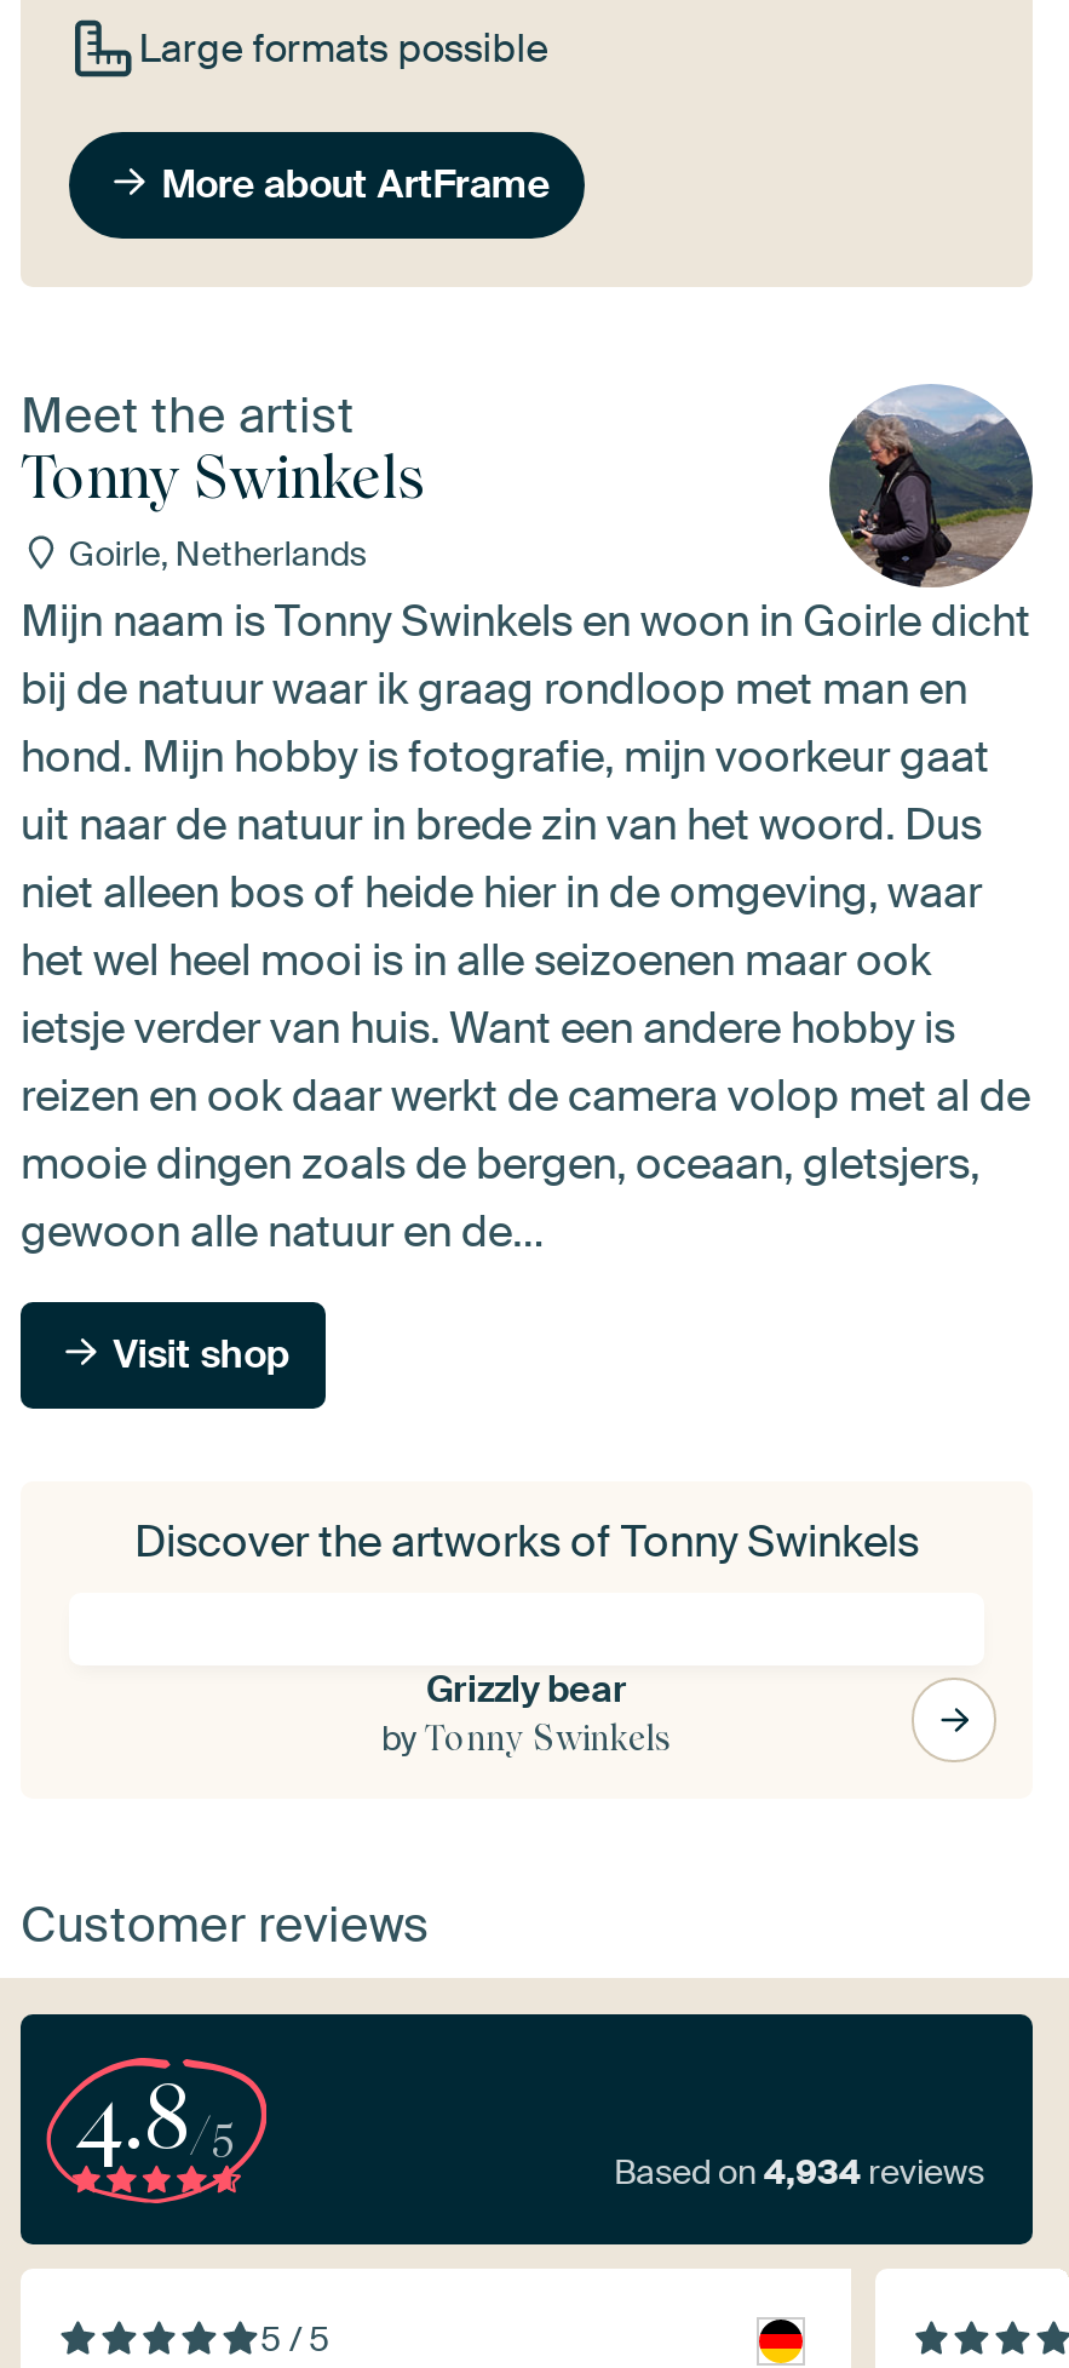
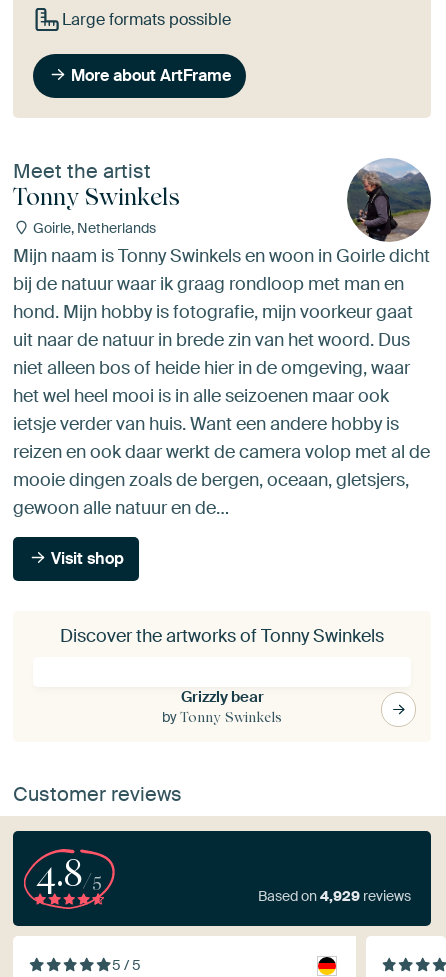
[614,2150,984,2194] Based on 4,934 reviews -> [258,887,411,905] Based on 4,929 reviews

